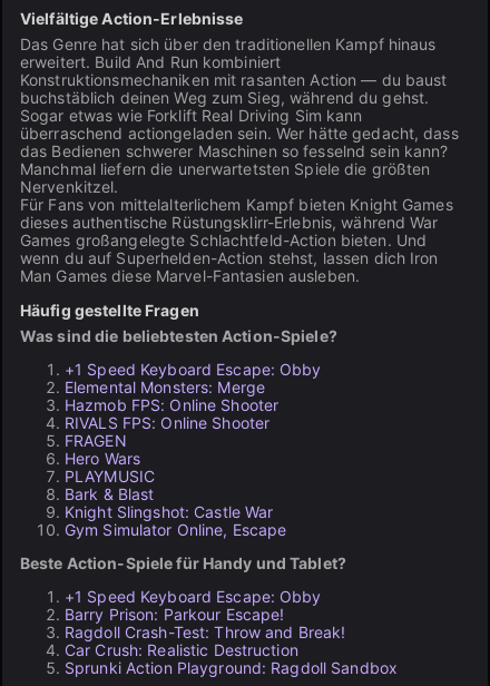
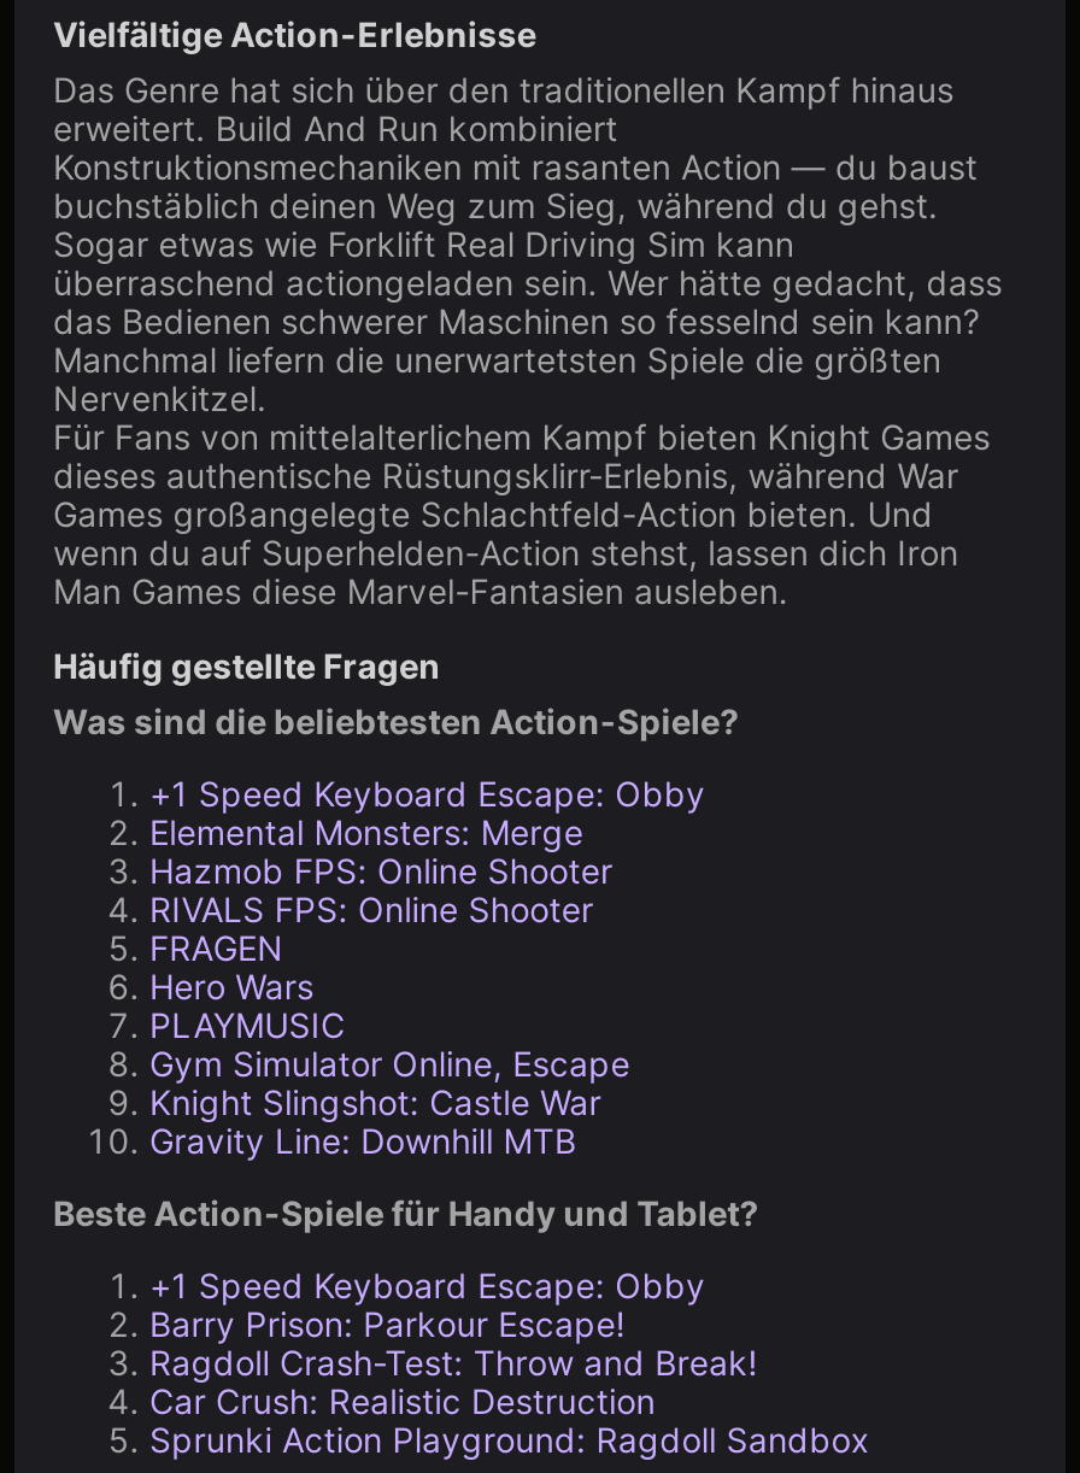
[65,484,154,503] Bark & Blast -> none
moved [65,520,287,539] -> [149,1043,630,1084]: Gym Simulator Online, Escape
none -> [149,1120,576,1161] Gravity Line: Downhill MTB

